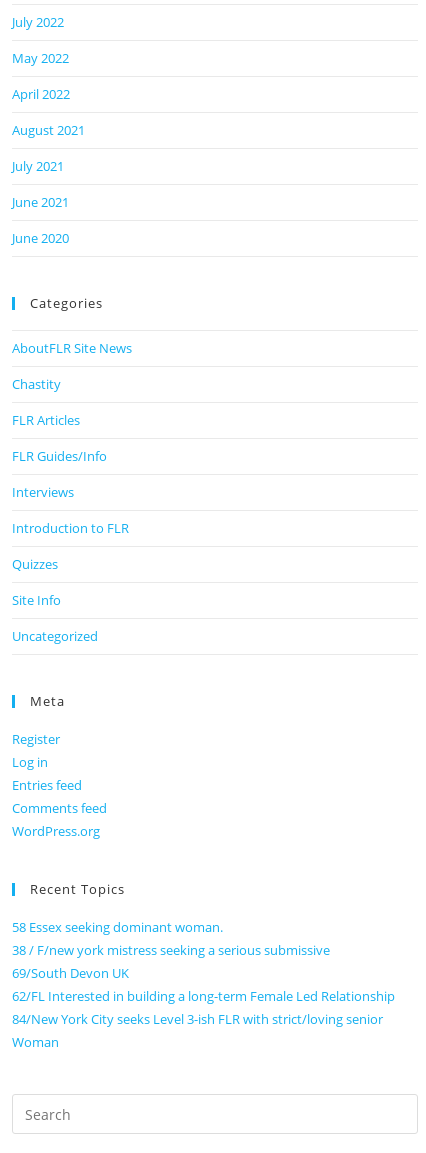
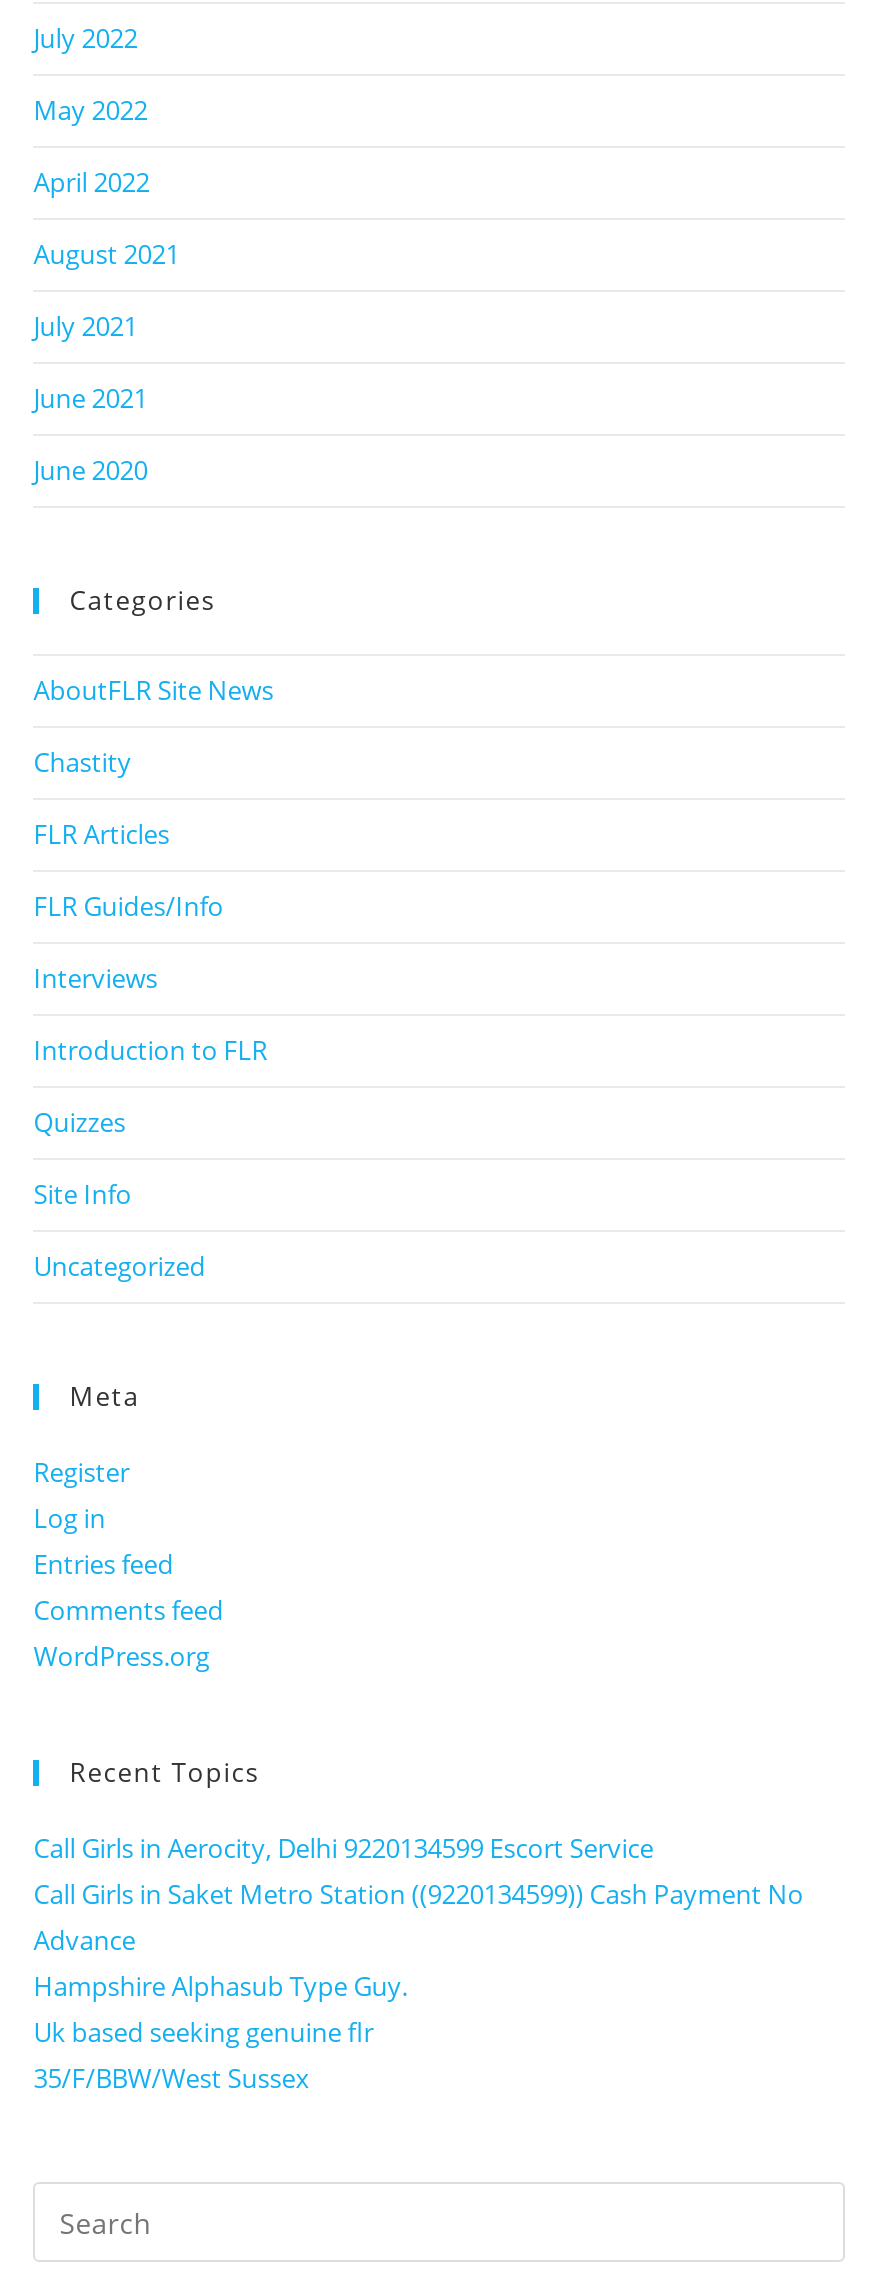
[12,918,395,1051] 58 Essex seeking dominant woman. | 38 / F/new york mistress seeking a serious submissive | 69/South Devon UK | 62/FL Interested in building a long-term Female Led Relationship | 84/New York City seeks Level 3-ish FLR with strict/loving senior | Woman -> [33,1831,803,2097] Call Girls in Aerocity, Delhi 9220134599 Escort Service | Call Girls in Saket Metro Station ((9220134599)) Cash Payment No | Advance | Hampshire Alphasub Type Guy. | Uk based seeking genuine flr | 35/F/BBW/West Sussex

